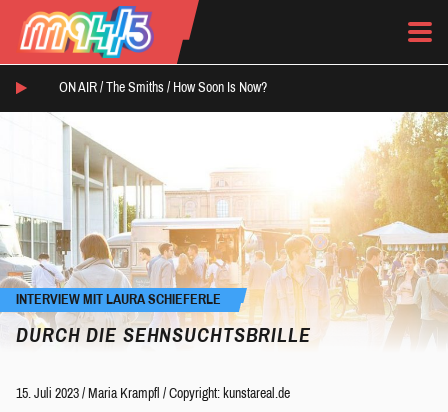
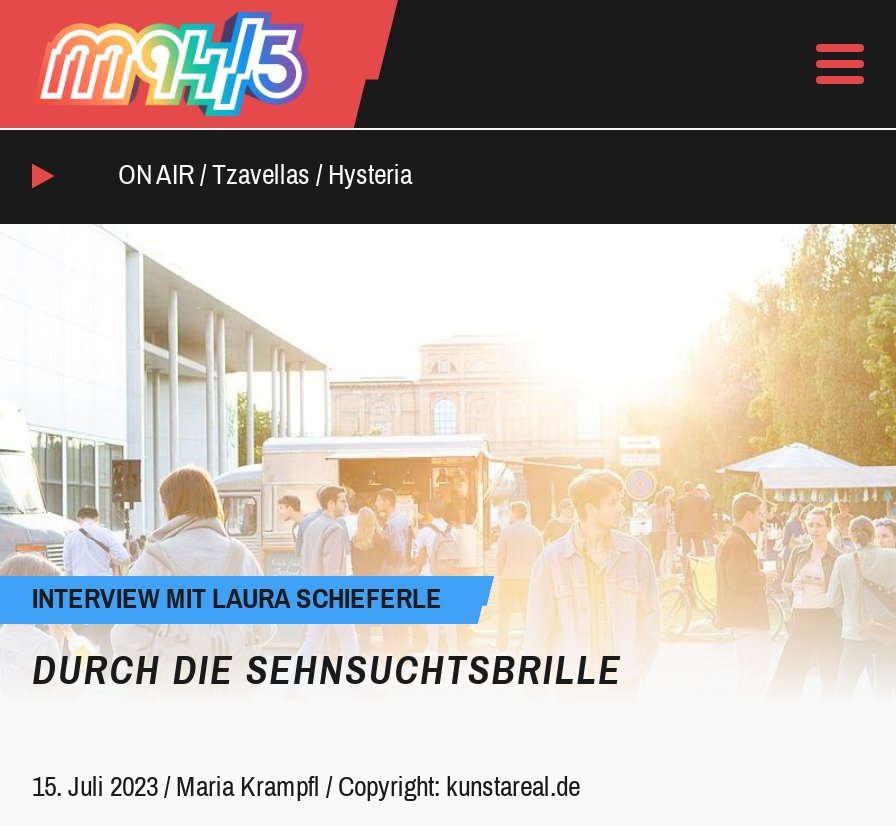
[59,80,267,95] ON AIR / The Smiths / How Soon Is Now? -> [118,160,412,190] ON AIR / Tzavellas / Hysteria

